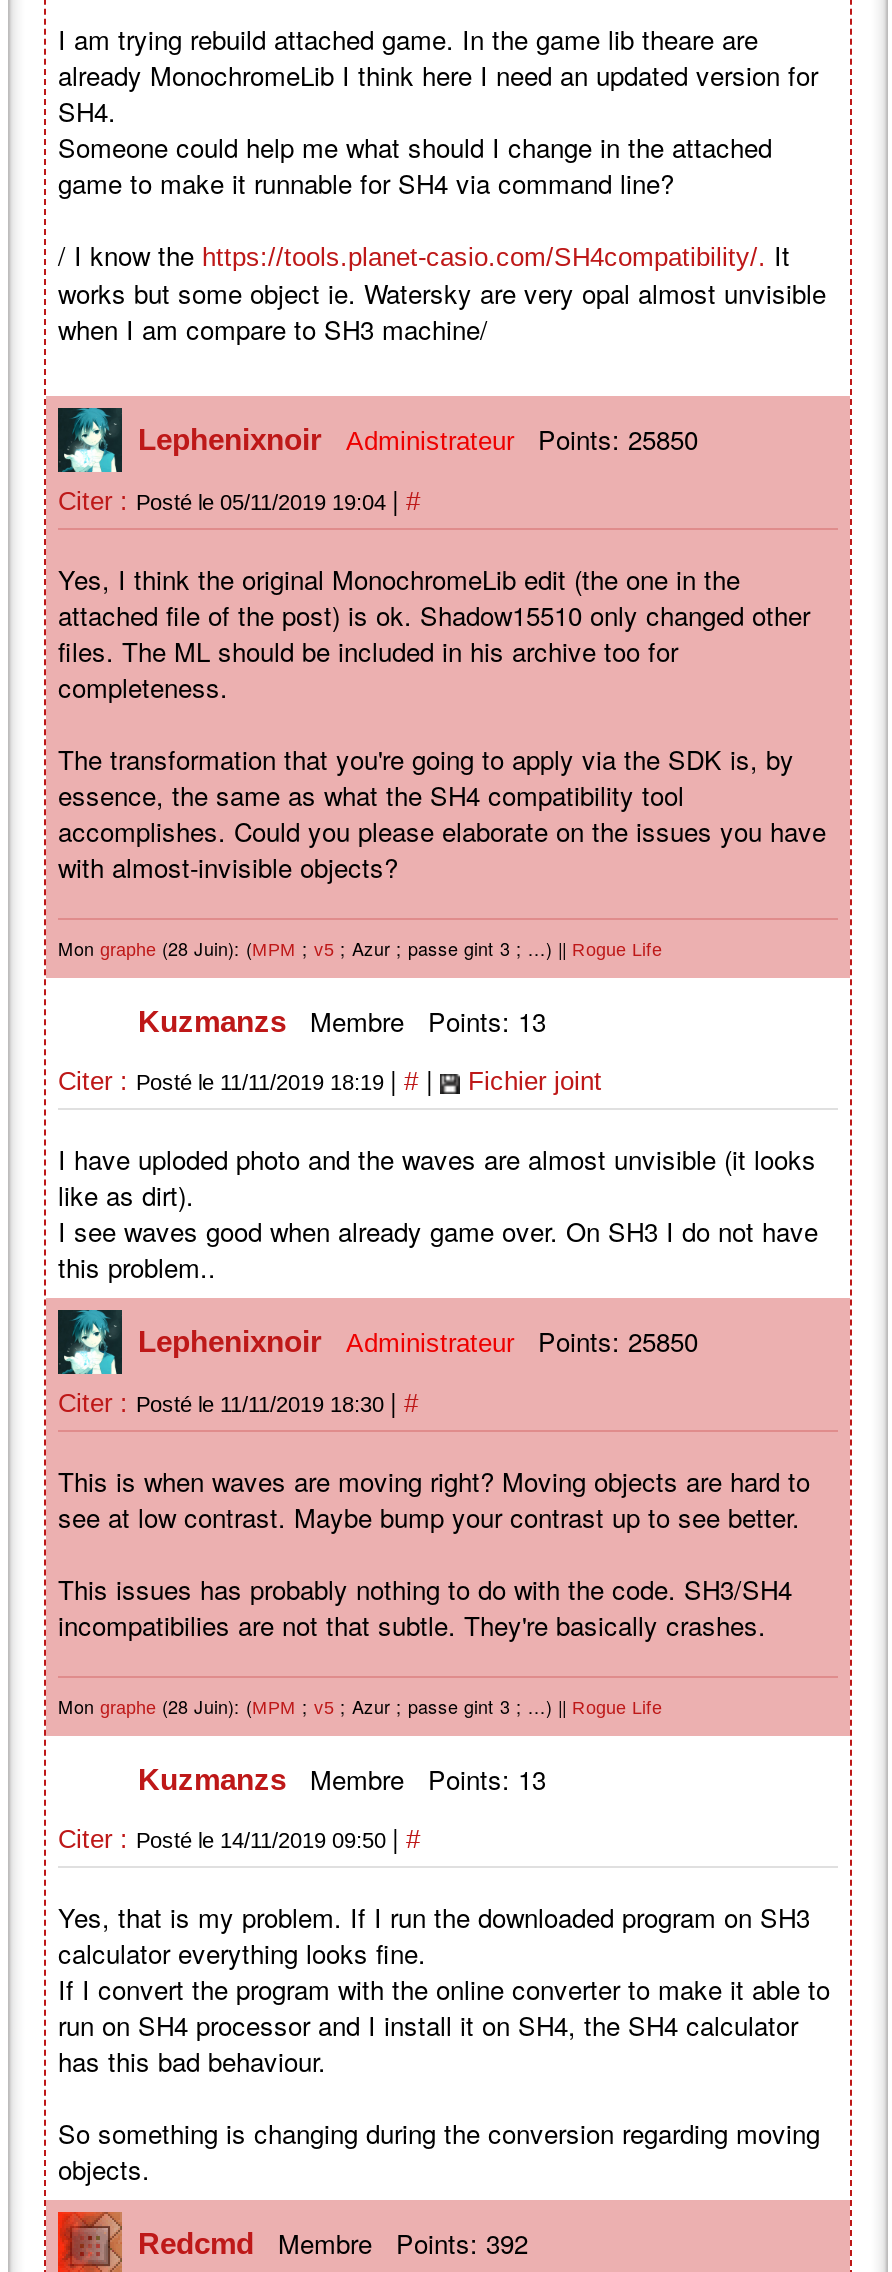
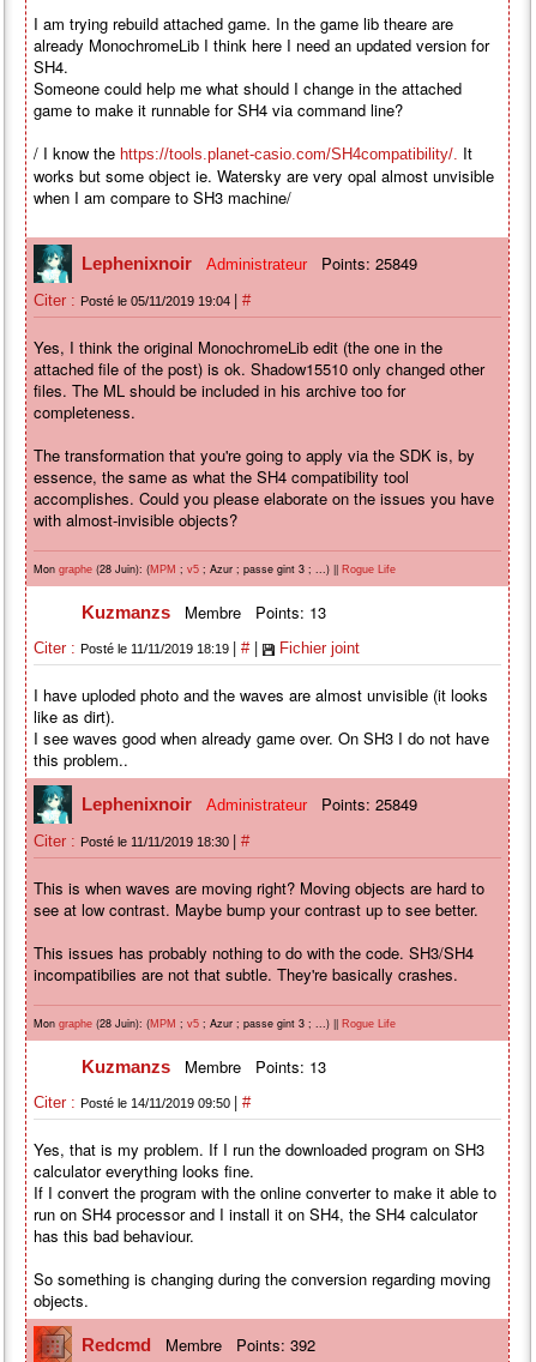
[138,420,698,458] Lephenixnoir Administrateur Points: 25850 -> [82,252,417,275] Lephenixnoir Administrateur Points: 25849
[138,1322,698,1360] Lephenixnoir Administrateur Points: 25850 -> [82,793,417,815] Lephenixnoir Administrateur Points: 25849

